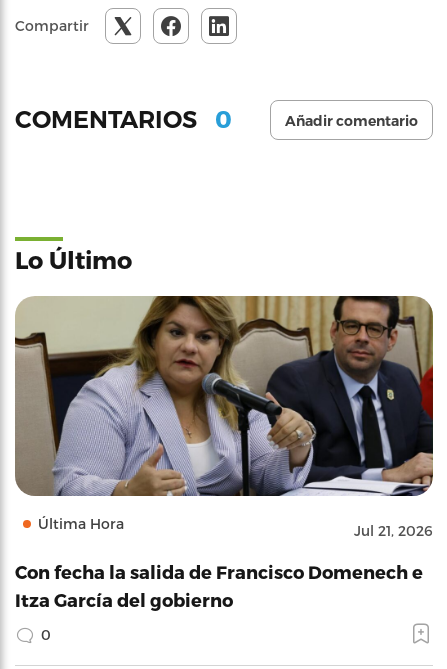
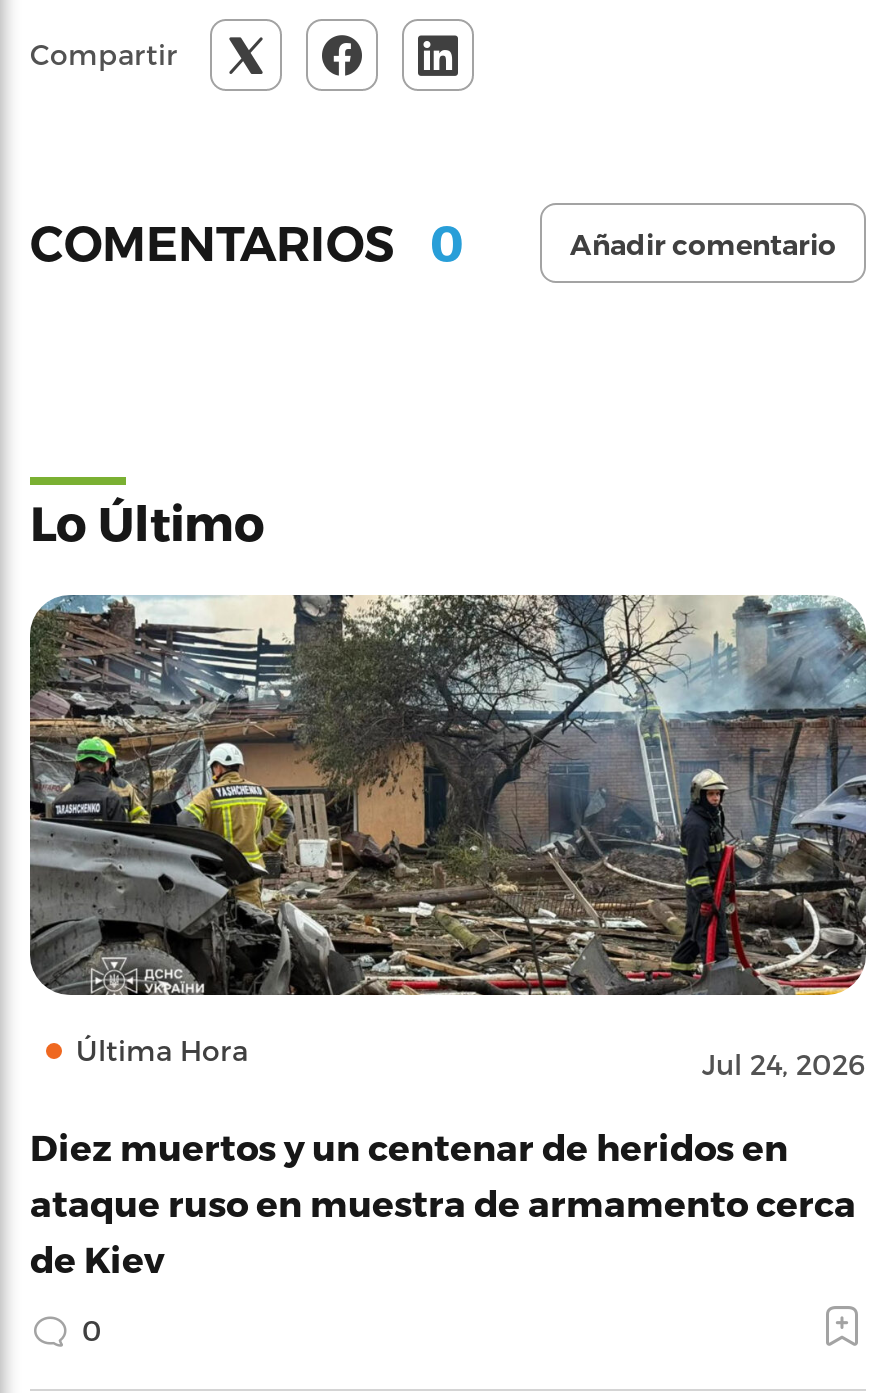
[15,295,434,539] [image] | Jul 21, 2026 -> [28,594,868,1081] [image] | Jul 24, 2026
[15,561,423,610] Con fecha la salida de Francisco Domenech e | Itza García del gobierno -> [30,1125,856,1279] Diez muertos y un centenar de heridos en | ataque ruso en muestra de armamento cerca | de Kiev

